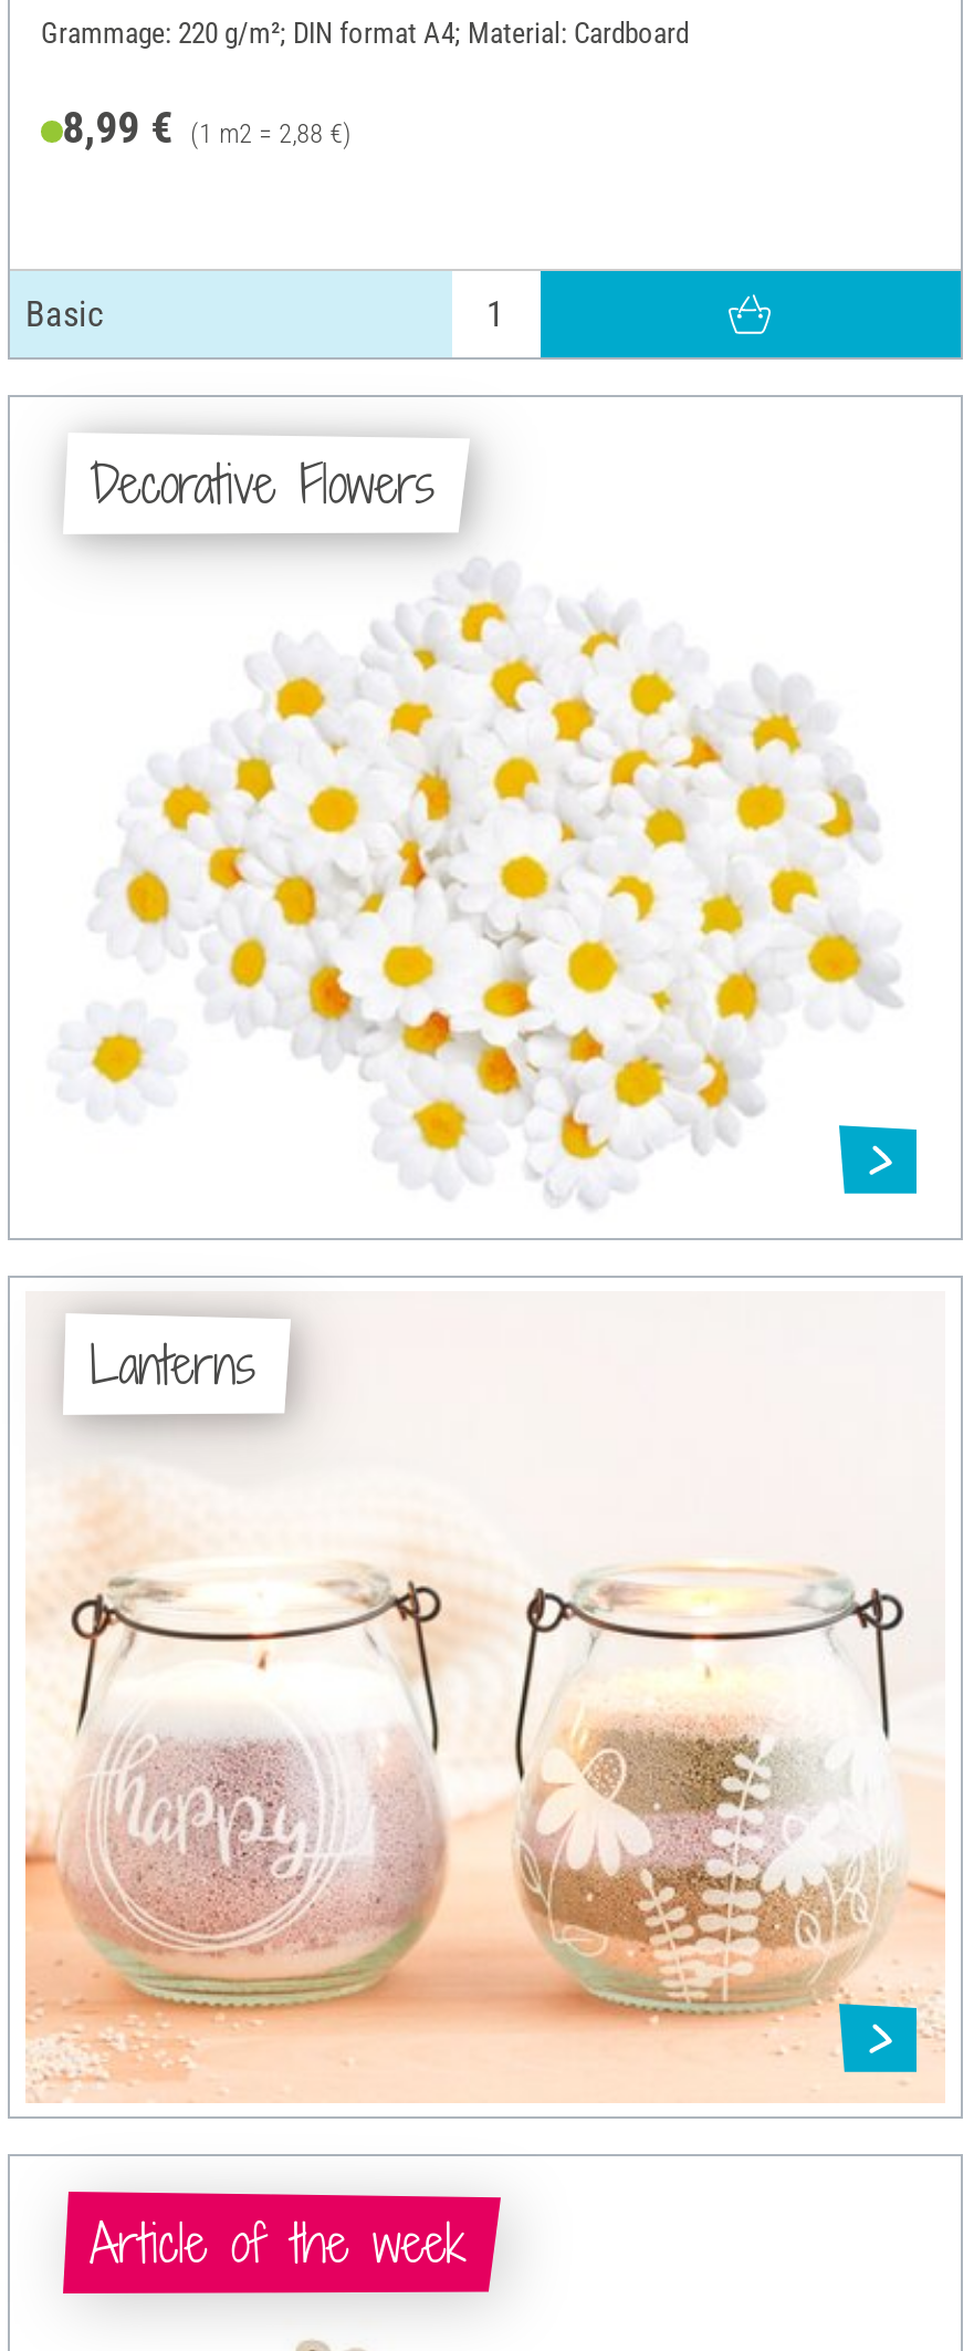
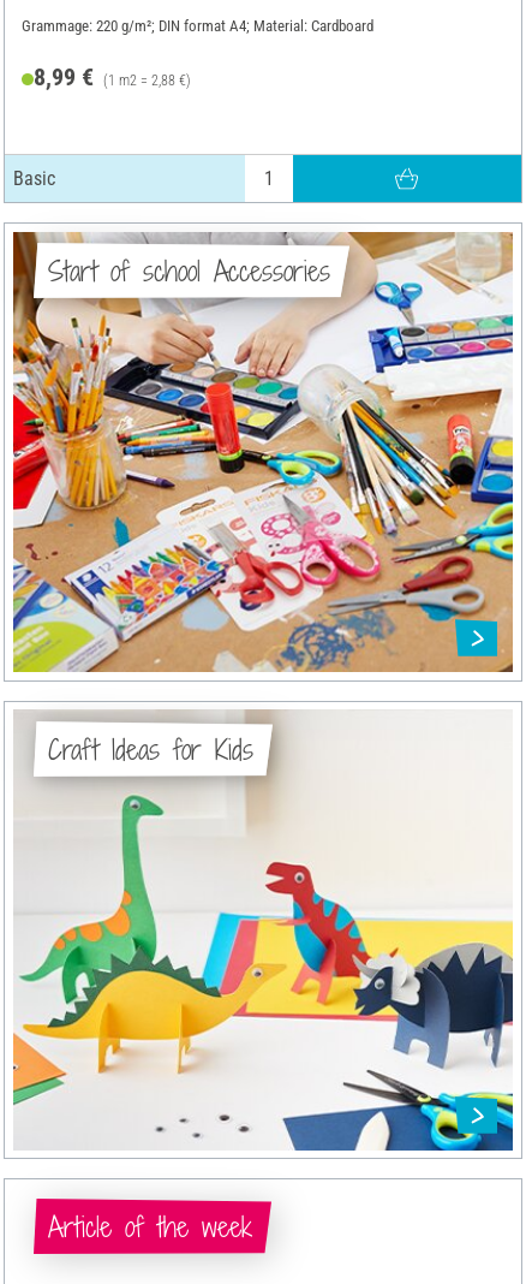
[25,413,945,1223] [image] | Decorative Flowers -> [12,231,514,673] [image] | Start of school Accessories
[23,1293,945,2103] [image] | Lanterns -> [12,709,514,1152] [image] | Craft Ideas for Kids

